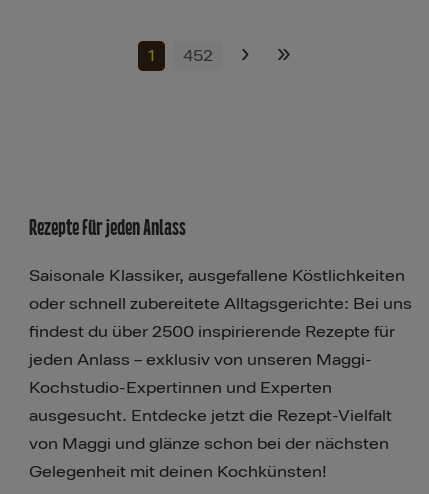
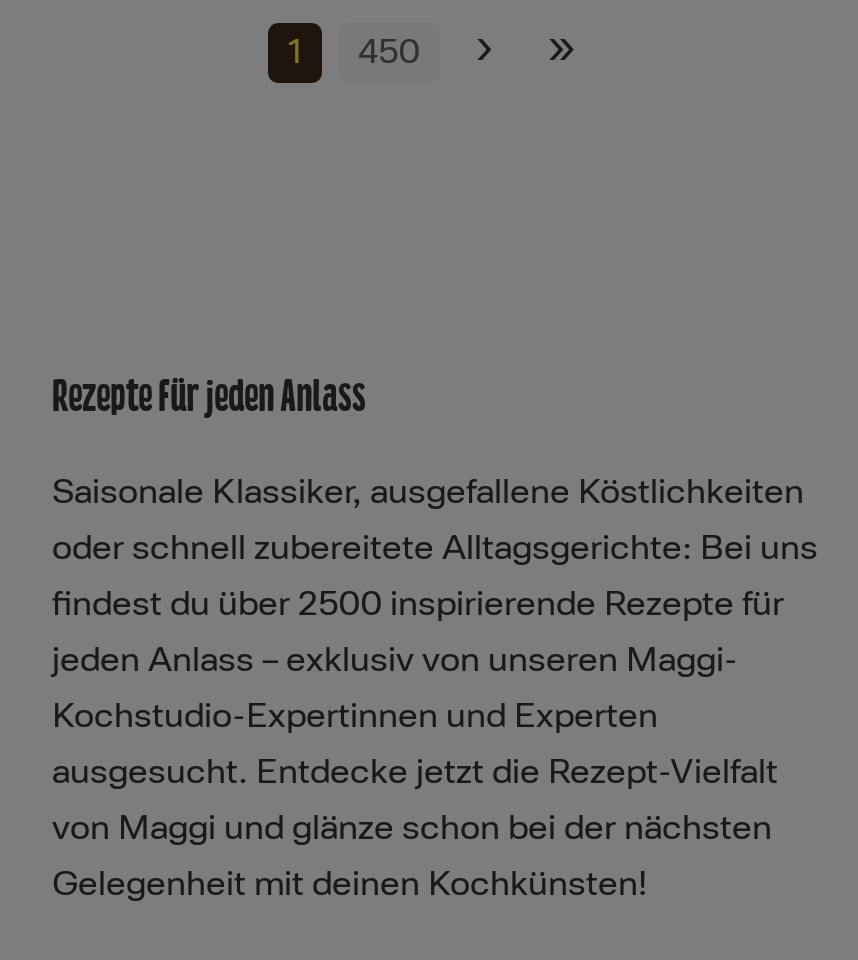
[182,46,212,66] 452 -> [358,34,420,74] 450

